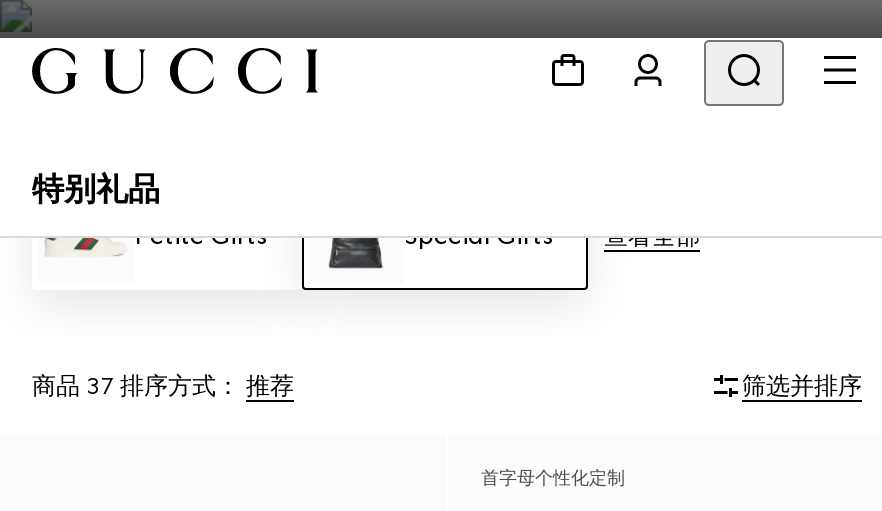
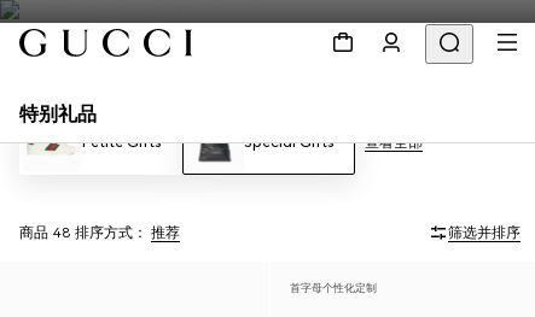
[32,372,294,400] 商品 37排序方式： 推荐 -> [19,224,180,241] 商品 48排序方式： 推荐

